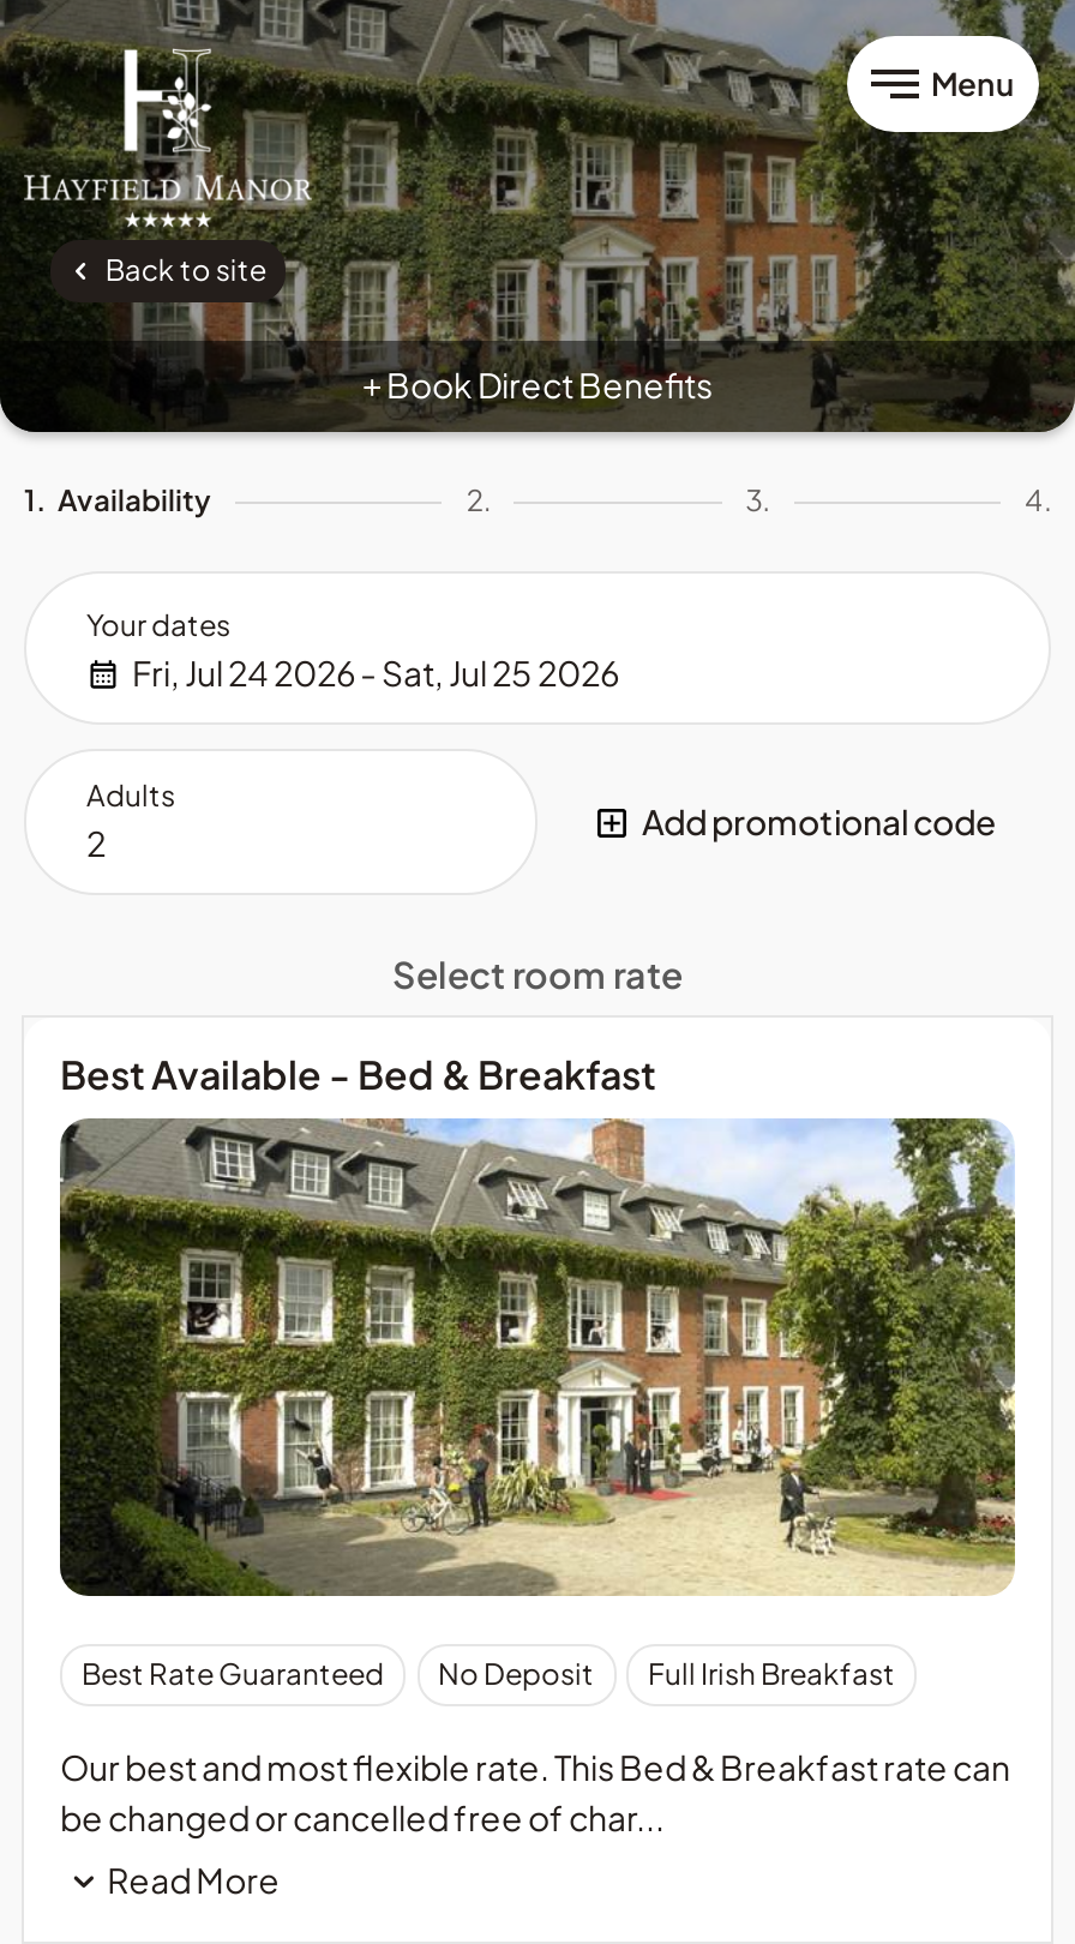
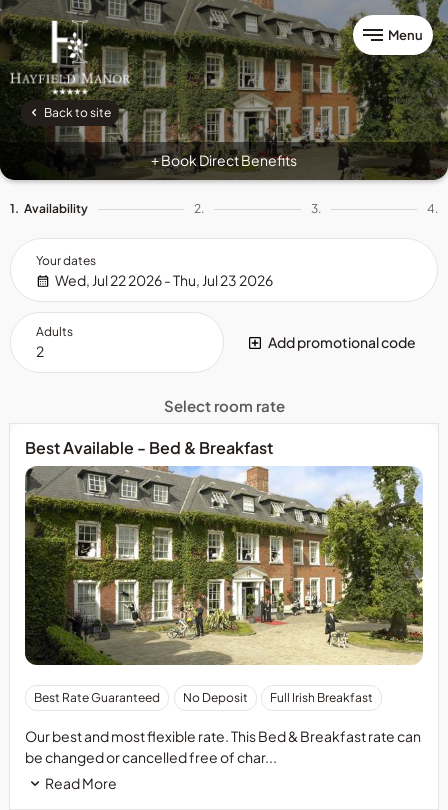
[132,650,619,694] Fri, Jul 24 2026 - Sat, Jul 25 2026 -> [55,271,273,289] Wed, Jul 22 2026 - Thu, Jul 23 2026

